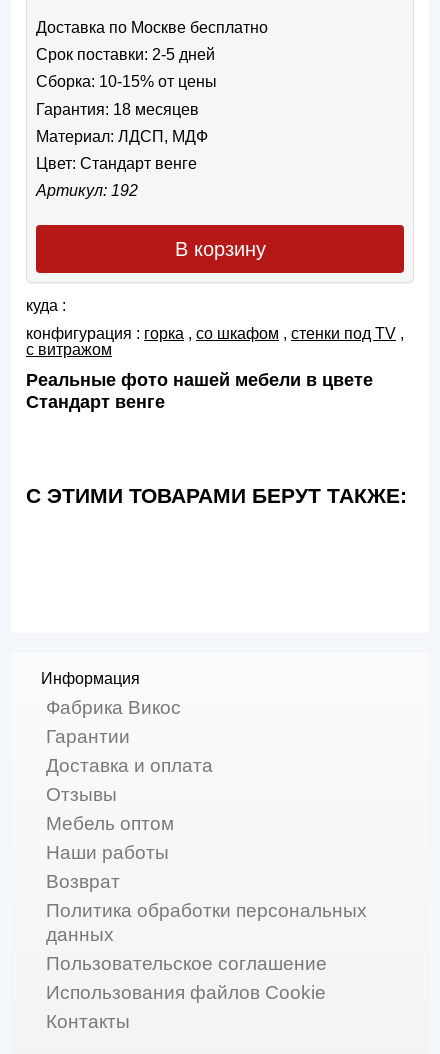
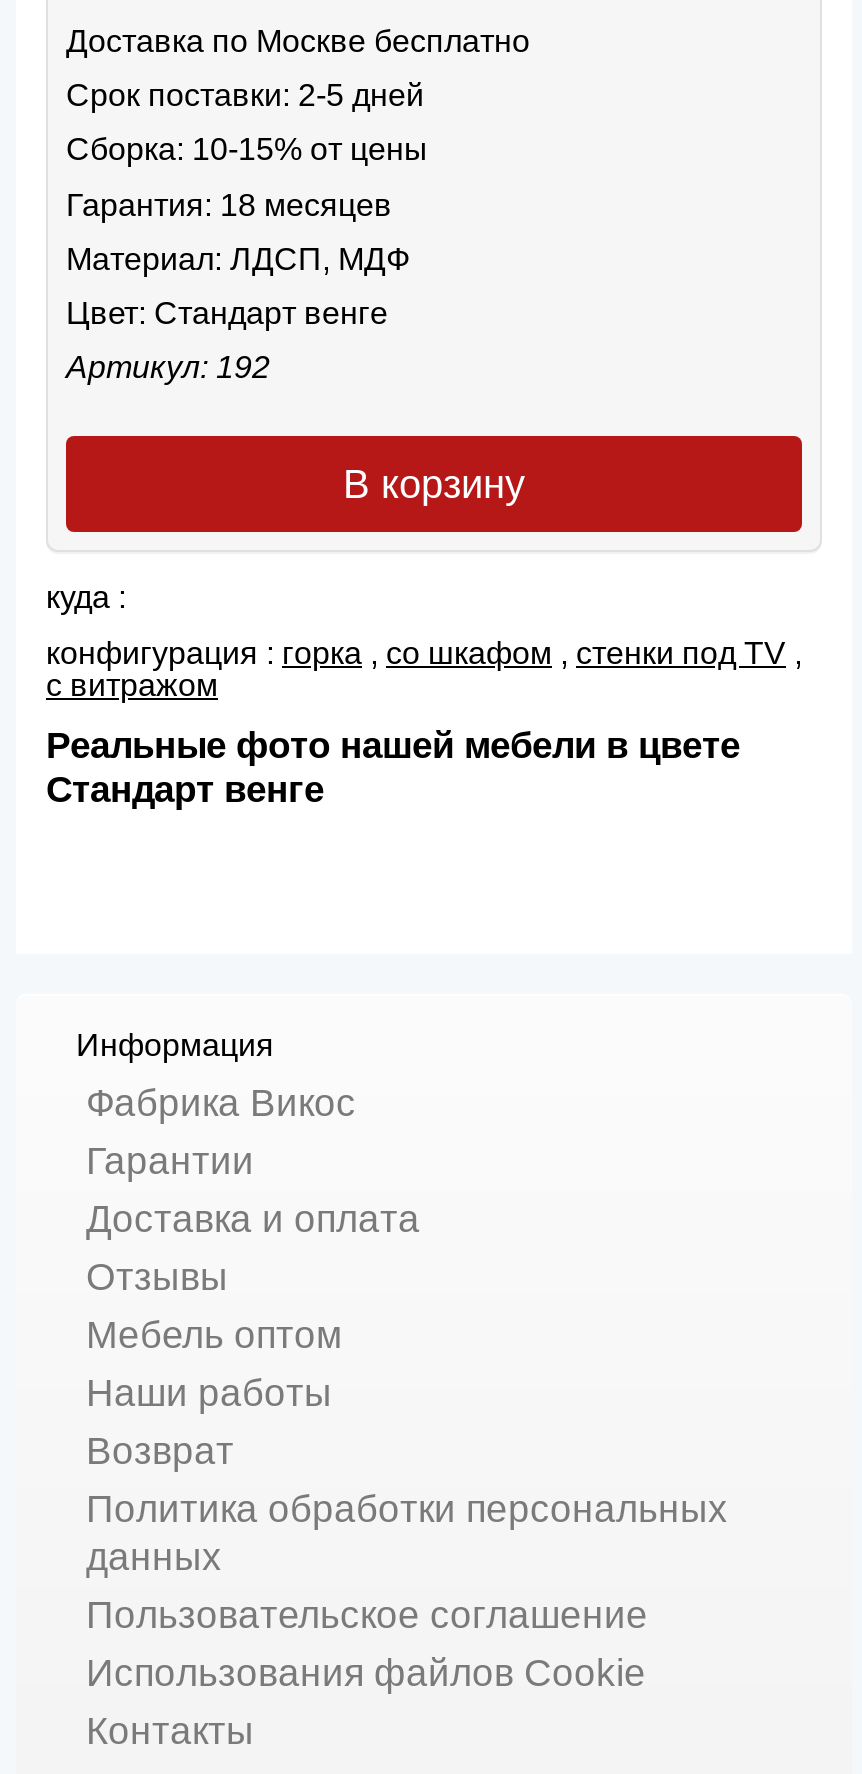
[26,484,407,507] С ЭТИМИ ТОВАРАМИ БЕРУТ ТАКЖЕ: -> none

